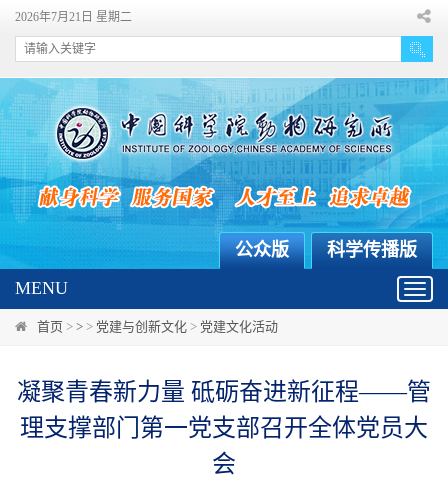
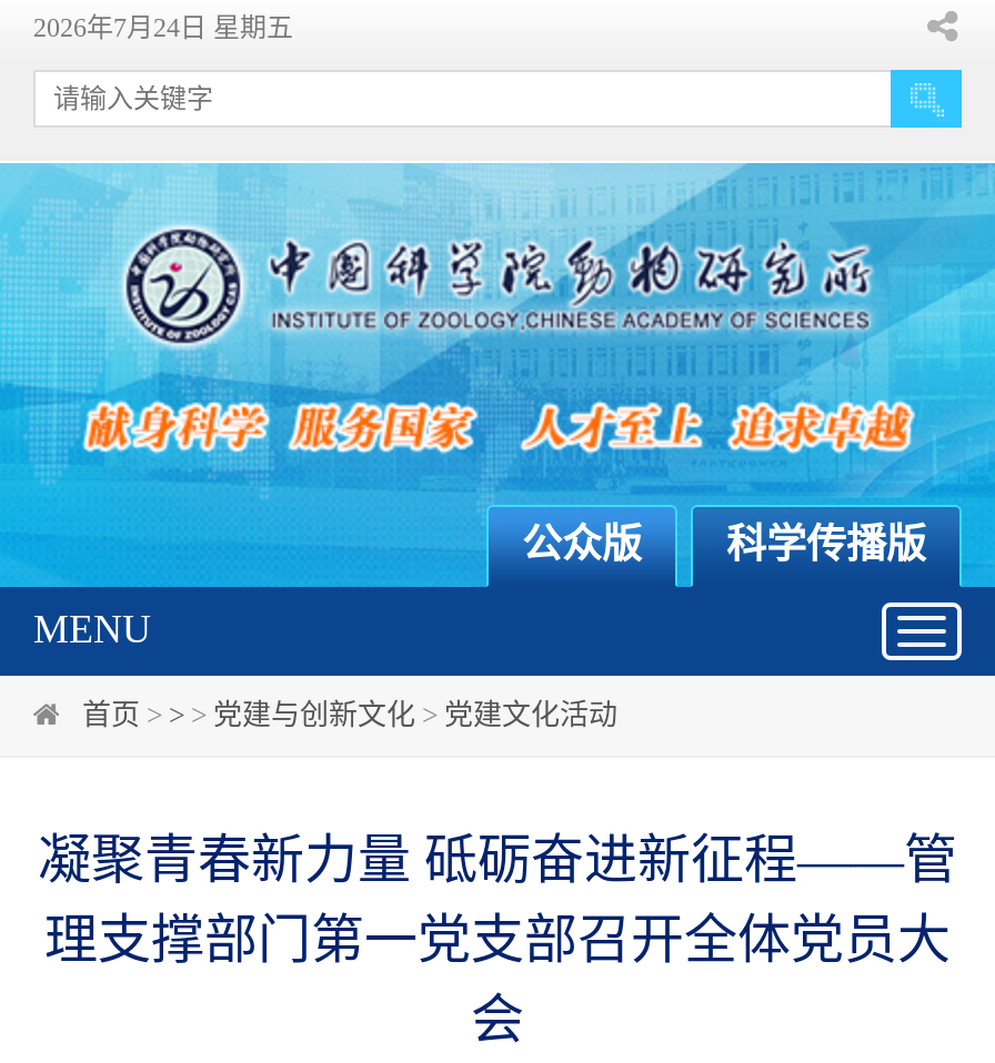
[15,10,132,24] 2026年7月21日 星期二 -> [33,12,293,43] 2026年7月24日 星期五

